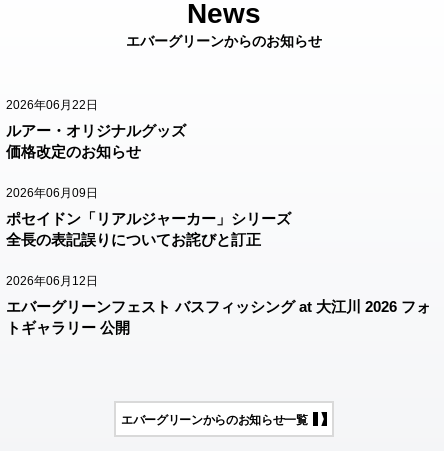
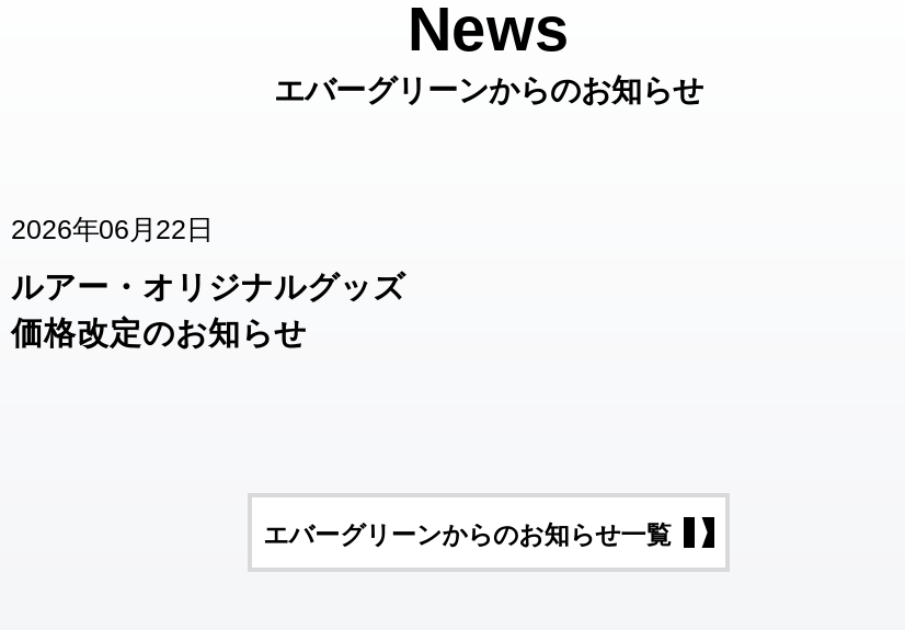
[6,186,431,336] 2026年06月09日 | ポセイドン「リアルジャーカー」シリーズ | 全長の表記誤りについてお詫びと訂正 | 2026年06月12日 | エバーグリーンフェスト バスフィッシング at 大江川 2026 フォ | トギャラリー 公開 -> none

